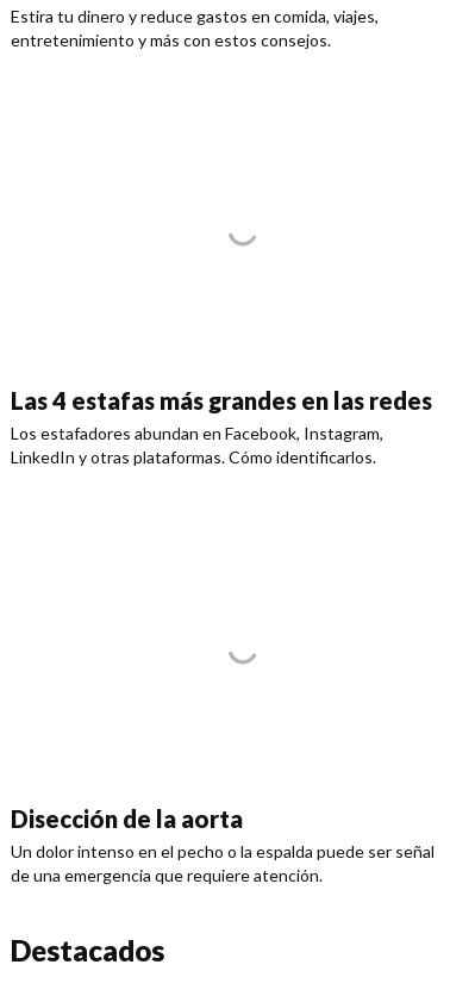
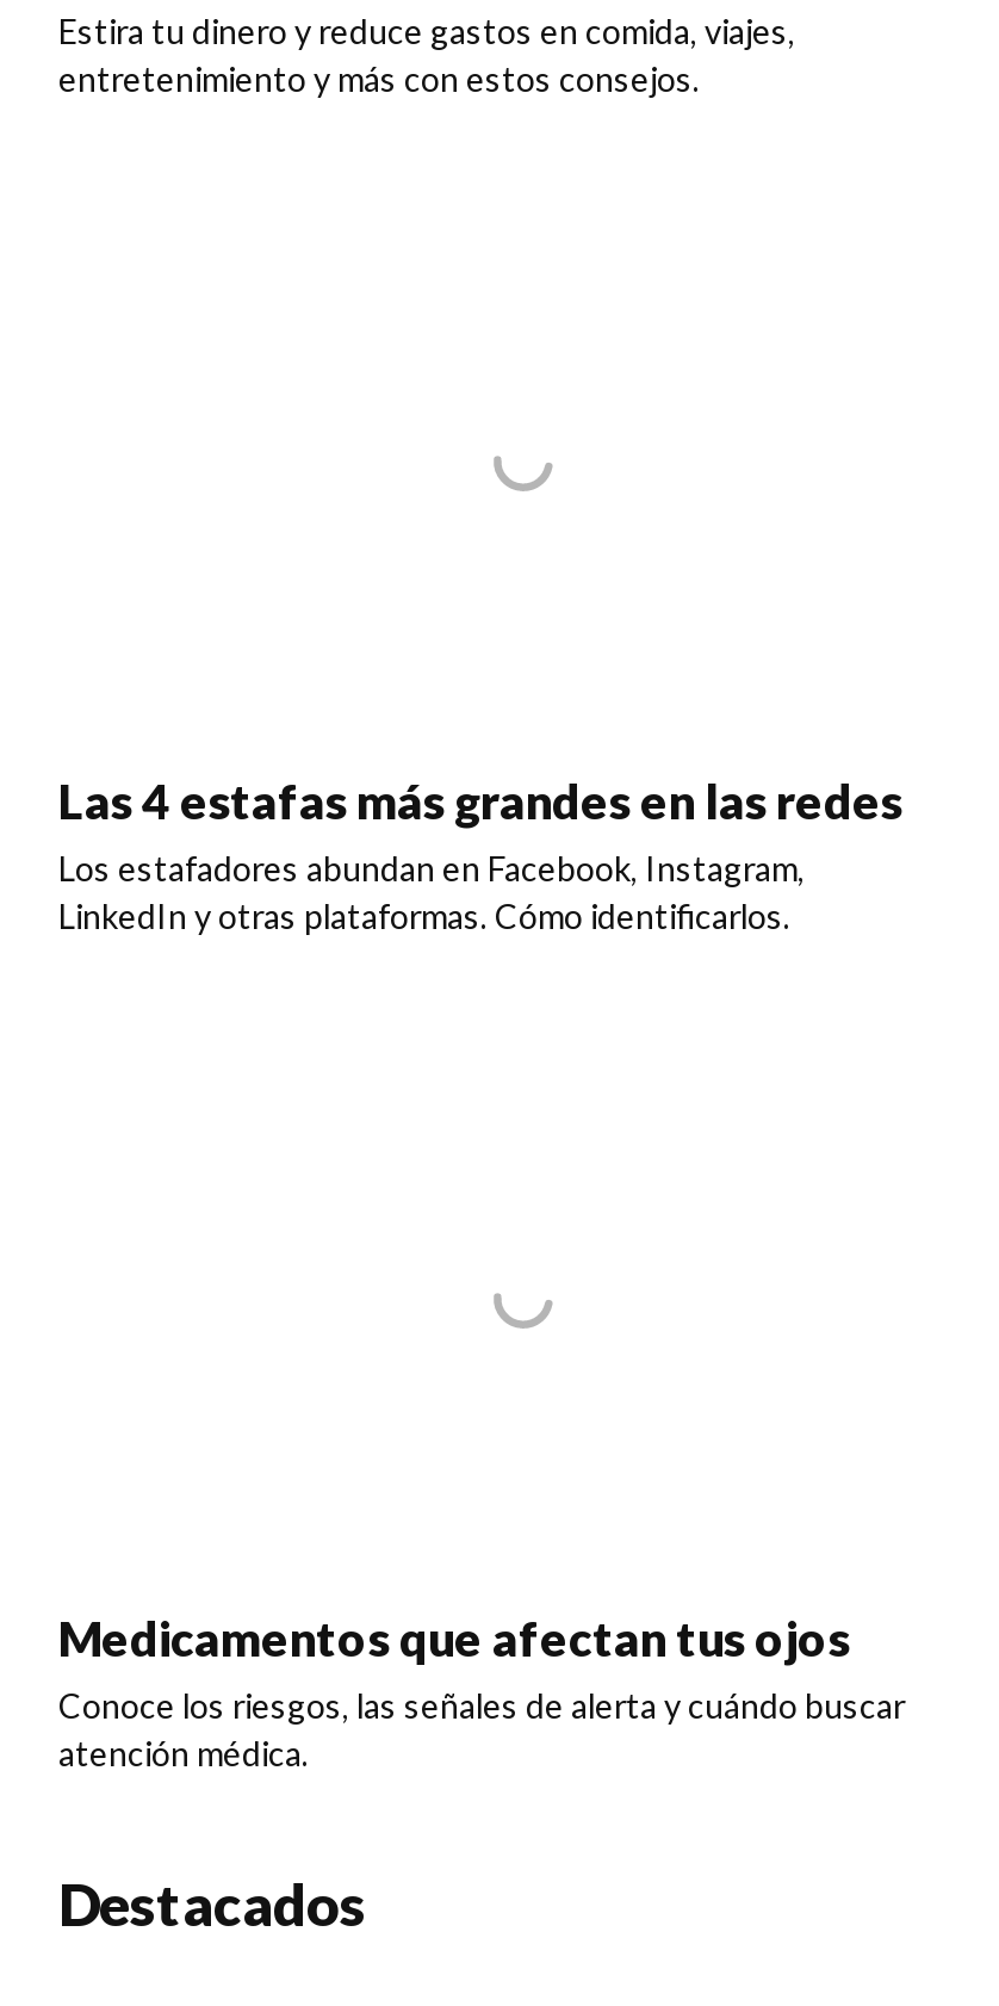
[11,804,435,885] Disección de la aorta | Un dolor intenso en el pecho o la espalda puede ser señal | de una emergencia que requiere atención. -> [58,1610,905,1773] Medicamentos que afectan tus ojos | Conoce los riesgos, las señales de alerta y cuándo buscar | atención médica.

